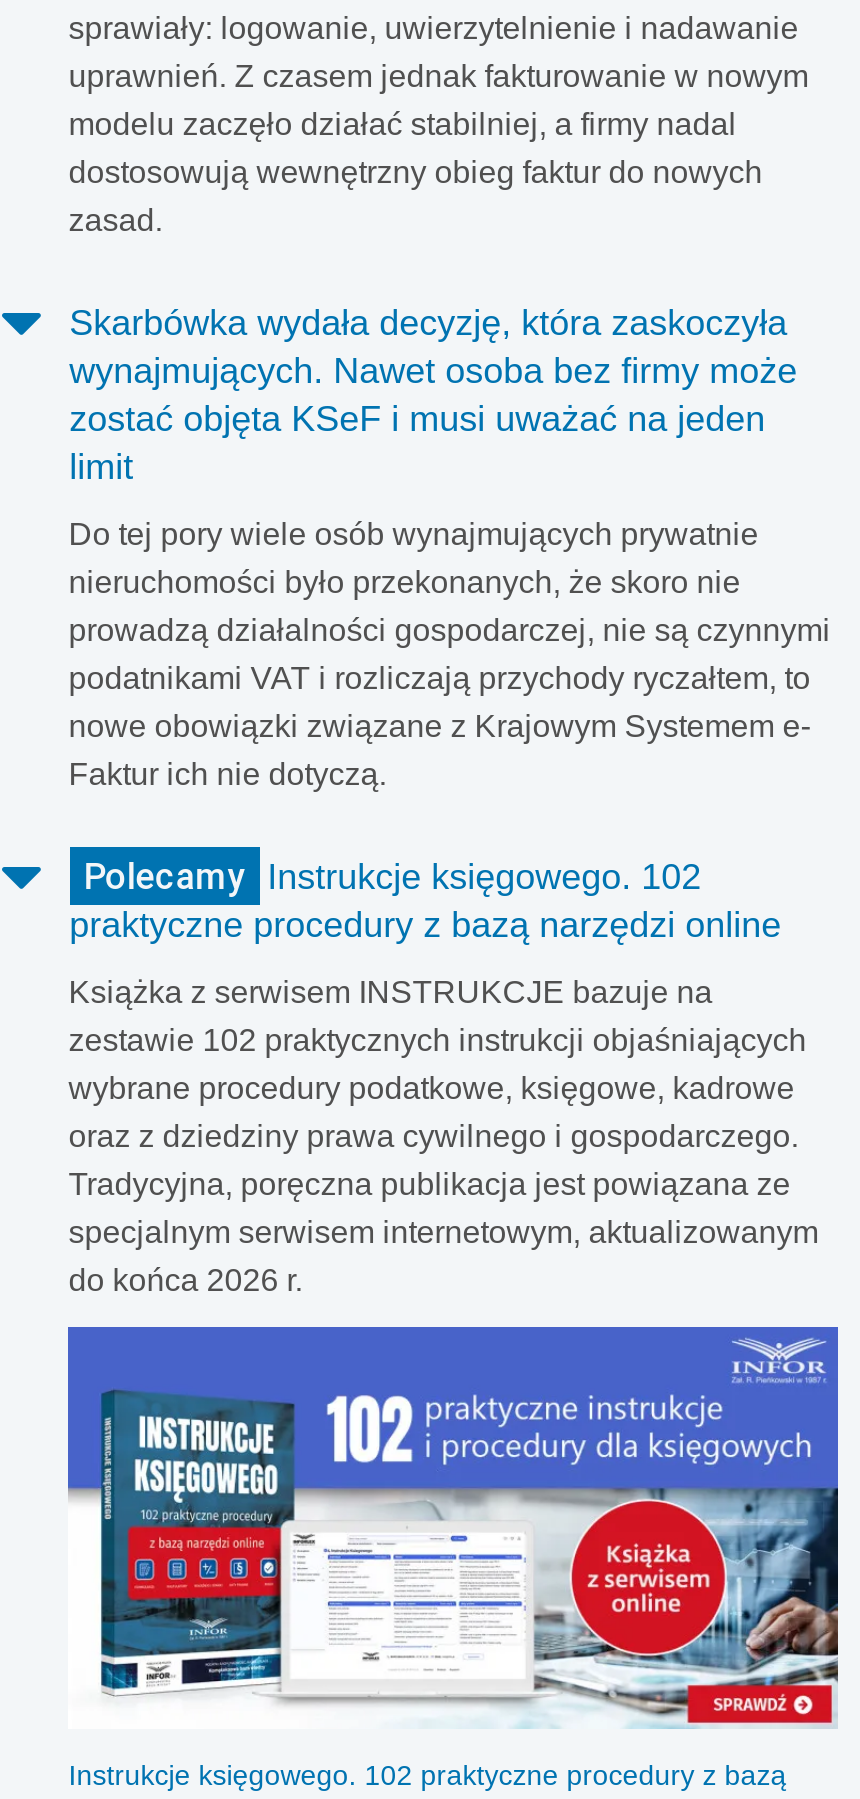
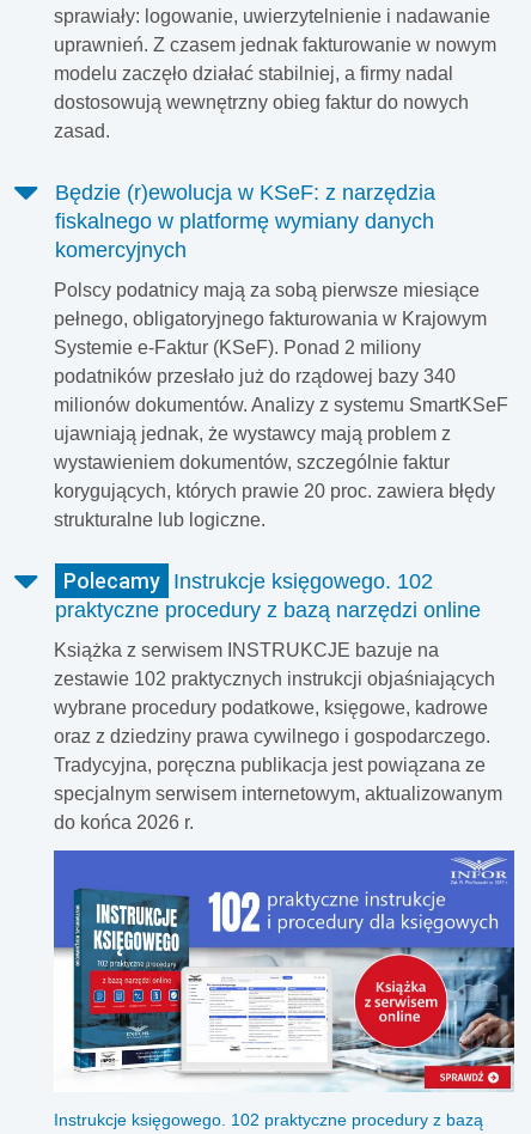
[69,302,797,486] Skarbówka wydała decyzję, która zaskoczyła | wynajmujących. Nawet osoba bez firmy może | zostać objęta KSeF i musi uważać na jeden | limit -> [55,181,435,263] Będzie (r)ewolucja w KSeF: z narzędzia | fiskalnego w platformę wymiany danych | komercyjnych
[69,516,831,790] Do tej pory wiele osób wynajmujących prywatnie | nieruchomości było przekonanych, że skoro nie | prowadzą działalności gospodarczej, nie są czynnymi | podatnikami VAT i rozliczają przychody ryczałtem, to | nowe obowiązki związane z Krajowym Systemem e- | Faktur ich nie dotyczą. -> [54,281,509,531] Polscy podatnicy mają za sobą pierwsze miesiące | pełnego, obligatoryjnego fakturowania w Krajowym | Systemie e-Faktur (KSeF). Ponad 2 miliony | podatników przesłało już do rządowej bazy 340 | milionów dokumentów. Analizy z systemu SmartKSeF | ujawniają jednak, że wystawcy mają problem z | wystawieniem dokumentów, szczególnie faktur | korygujących, których prawie 20 proc. zawiera błędy | strukturalne lub logiczne.

